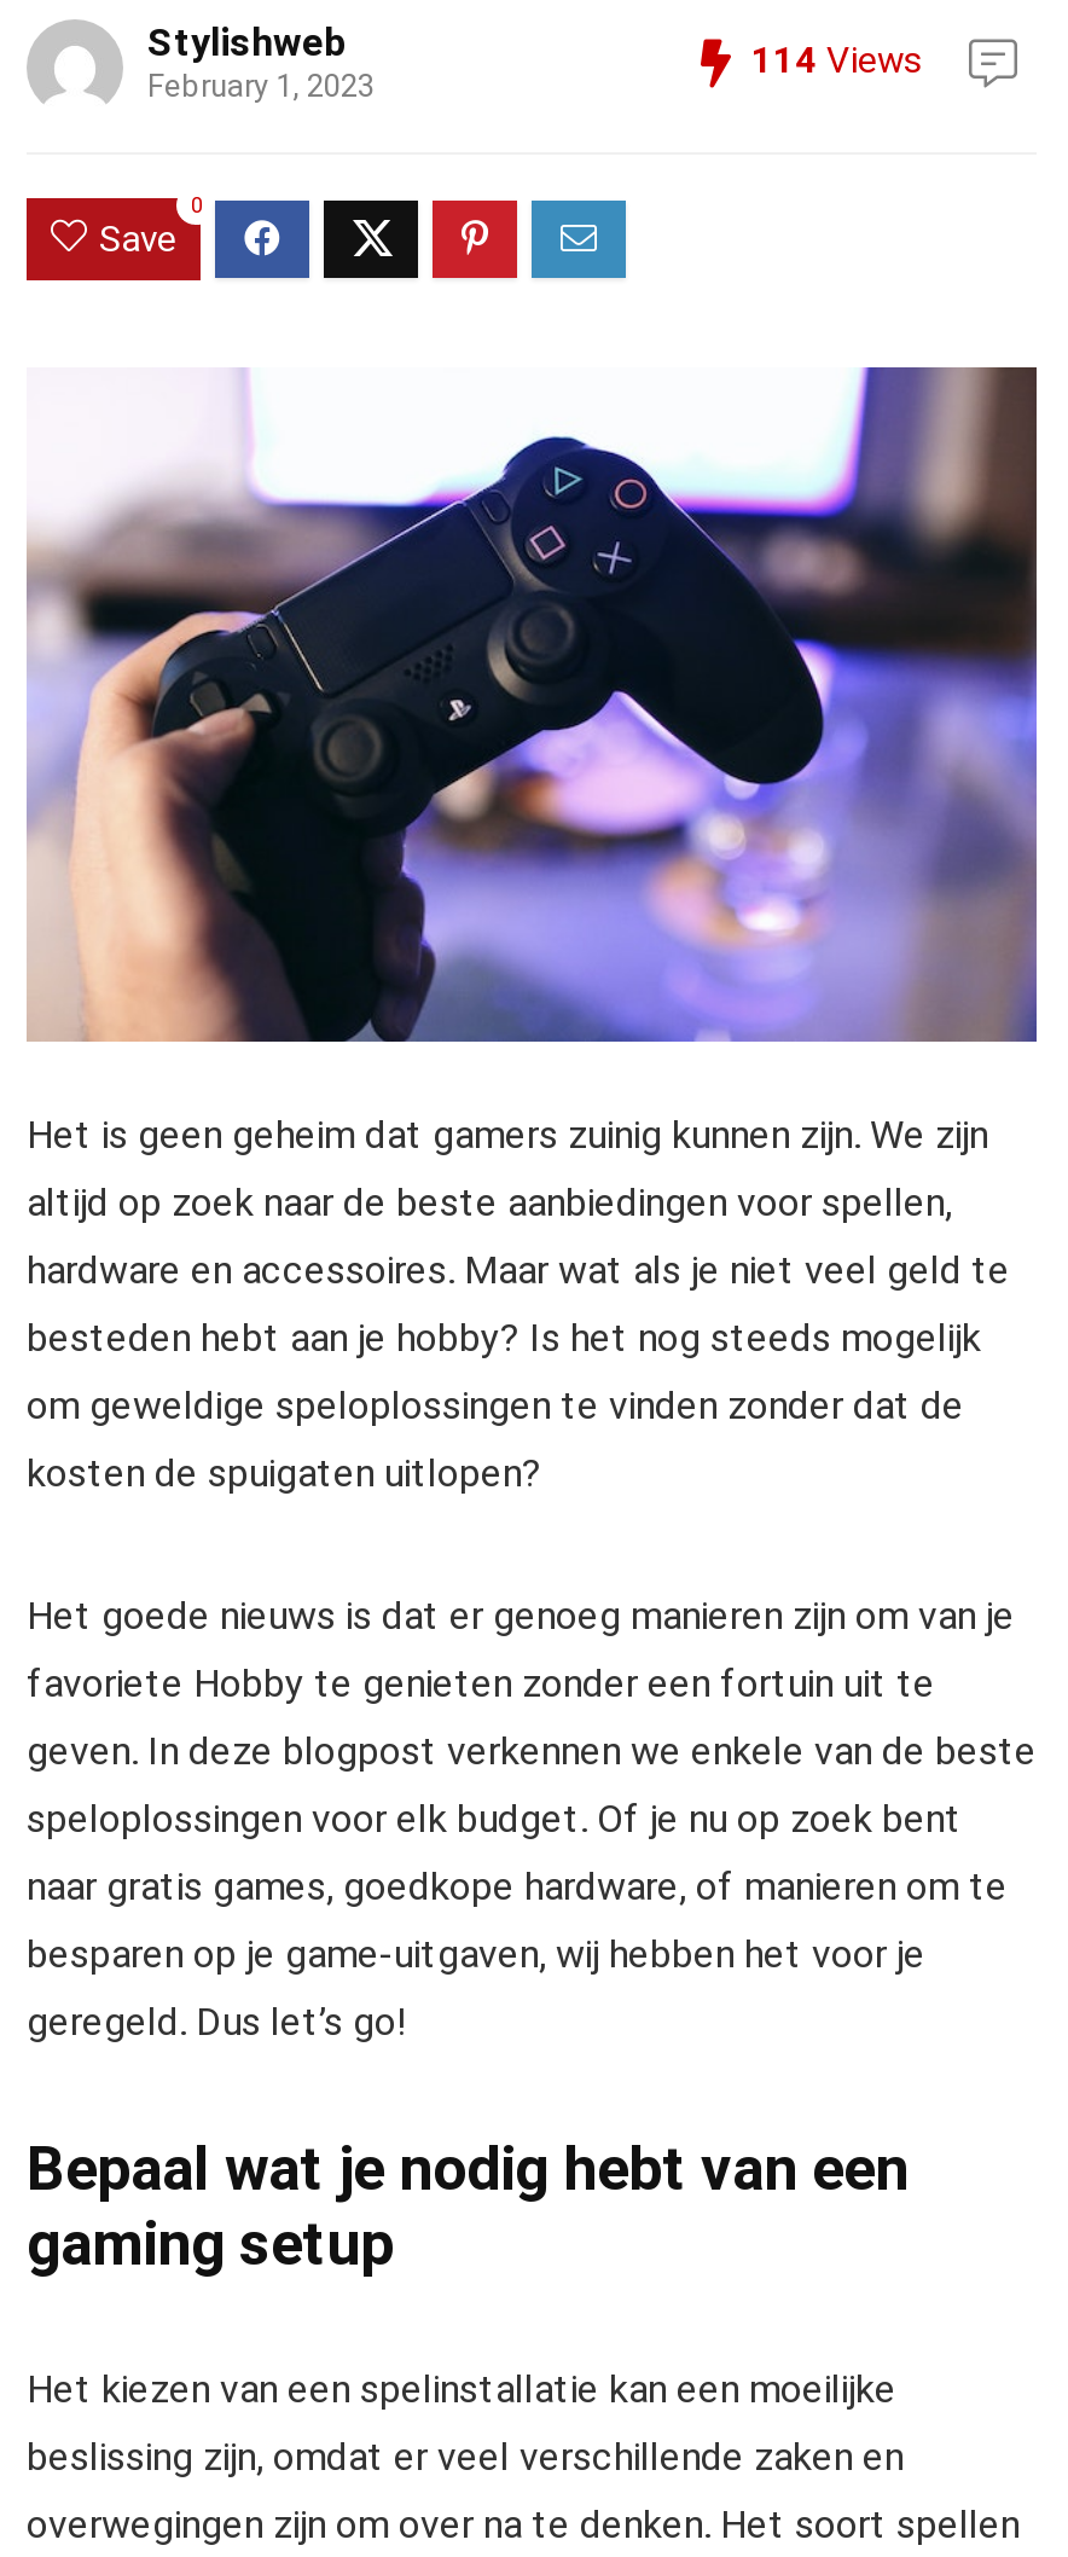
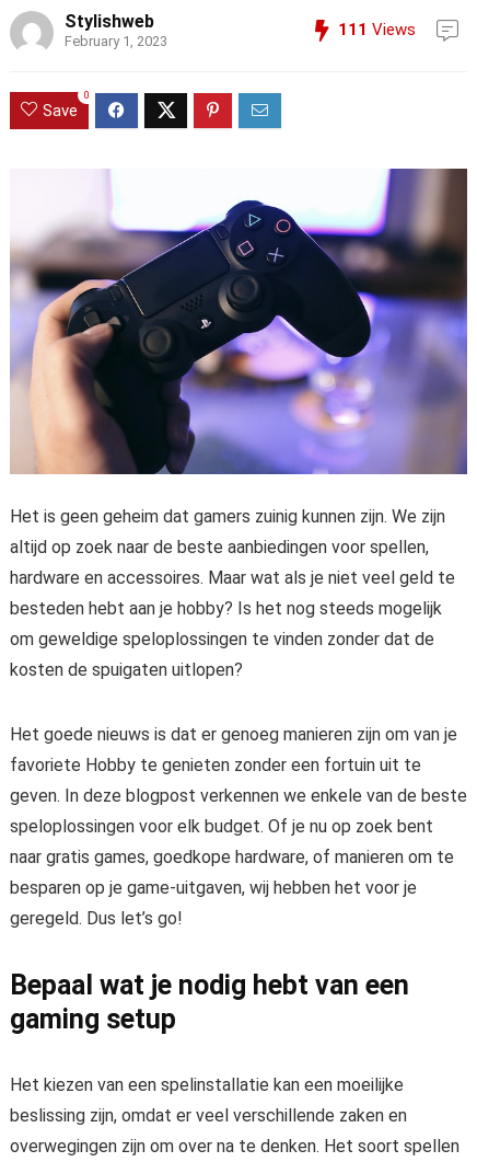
[751,39,923,82] 114 Views -> [338,20,416,39] 111 Views

